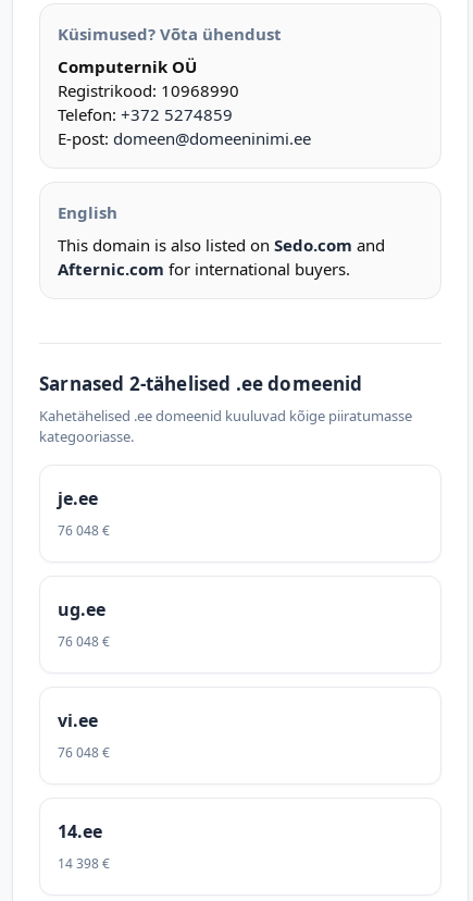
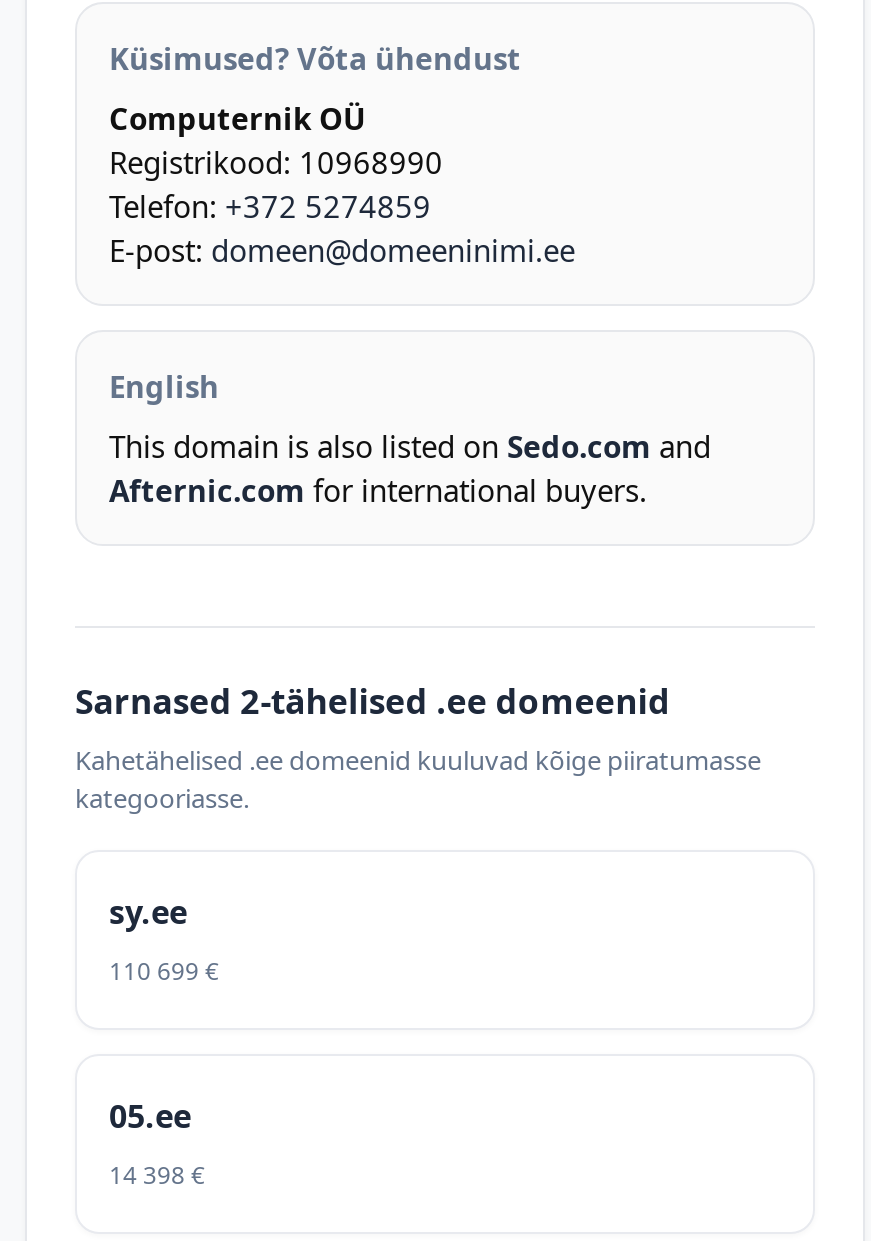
[58,486,110,843] je.ee | 76 048 € | ug.ee | 76 048 € | vi.ee | 76 048 € | 14.ee -> [109,890,219,1138] sy.ee | 110 699 € | 05.ee

